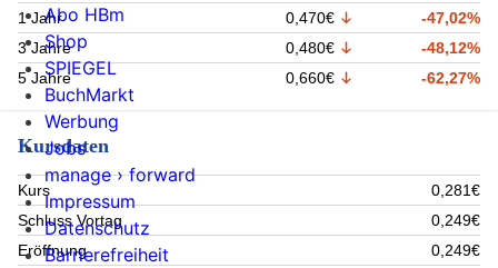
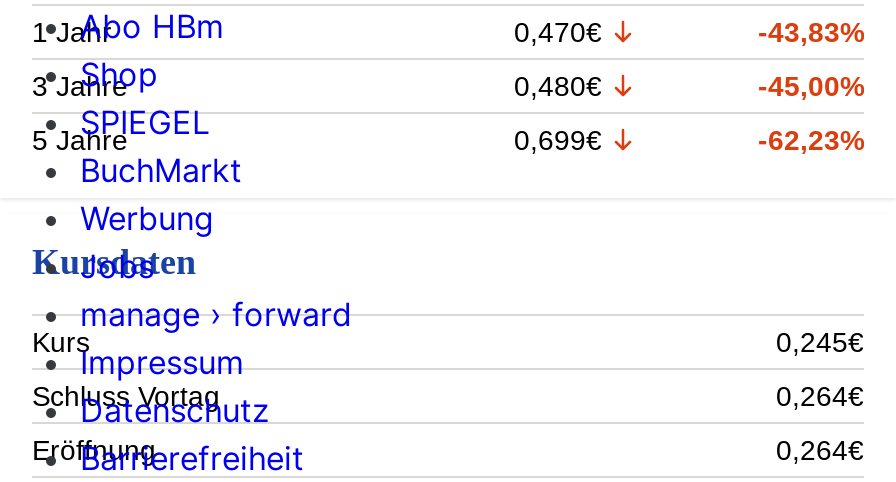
[421,9,480,27] -47,02% -> [758,16,864,48] -43,83%
[421,39,480,57] -48,12% -> [758,70,864,102] -45,00%
[286,69,335,87] 0,660€ -> [514,124,602,156] 0,699€
[421,69,480,87] -62,27% -> [758,124,864,156] -62,23%
[431,182,480,199] 0,281€ -> [776,327,864,359] 0,245€
[431,212,480,230] 0,249€ -> [776,381,864,413] 0,264€
[431,242,480,260] 0,249€ -> [776,435,864,467] 0,264€

